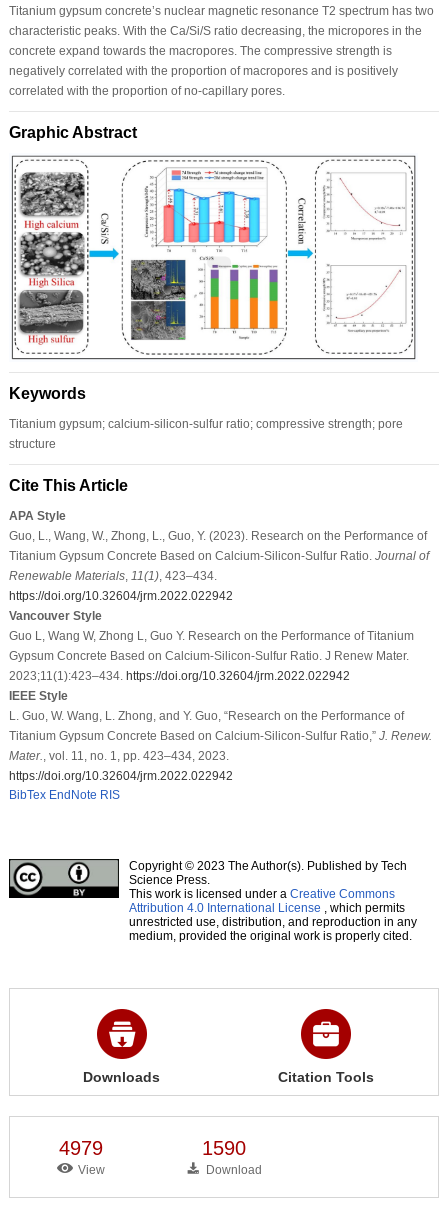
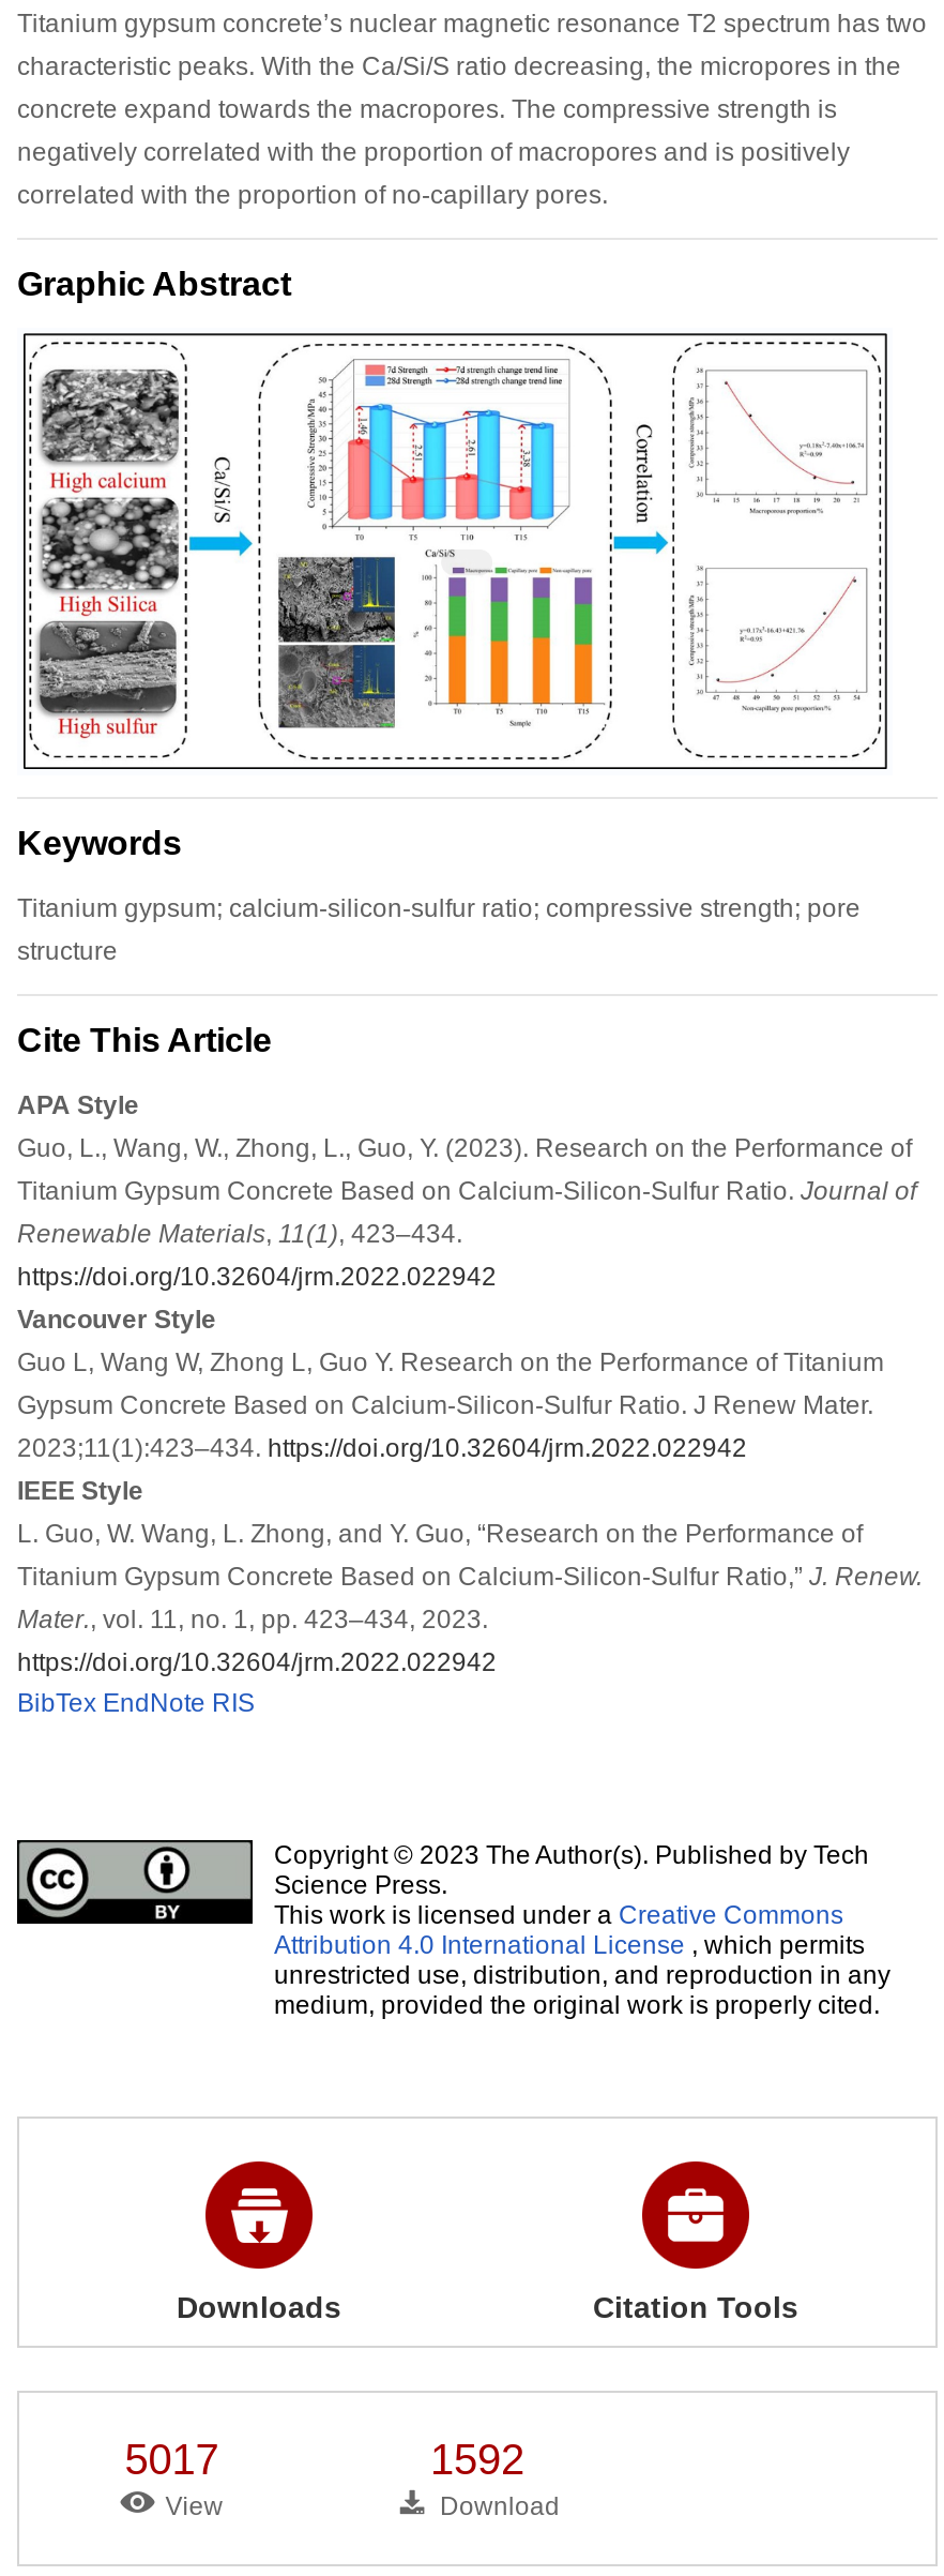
[59,1136,103,1158] 4979 -> [125,2435,219,2482] 5017
[202,1136,246,1158] 1590 -> [430,2435,524,2482] 1592

